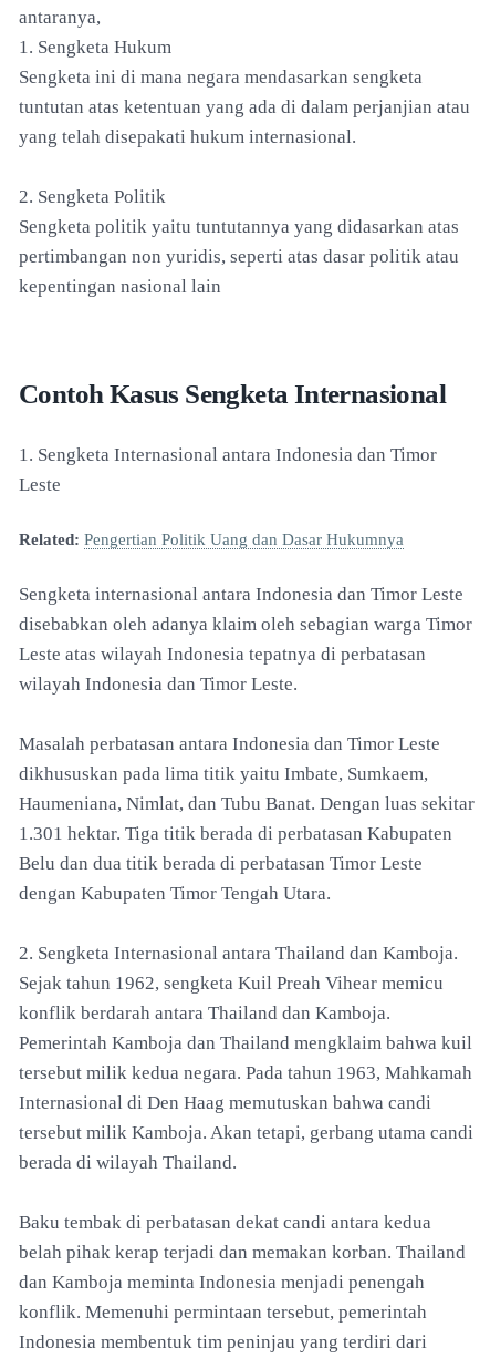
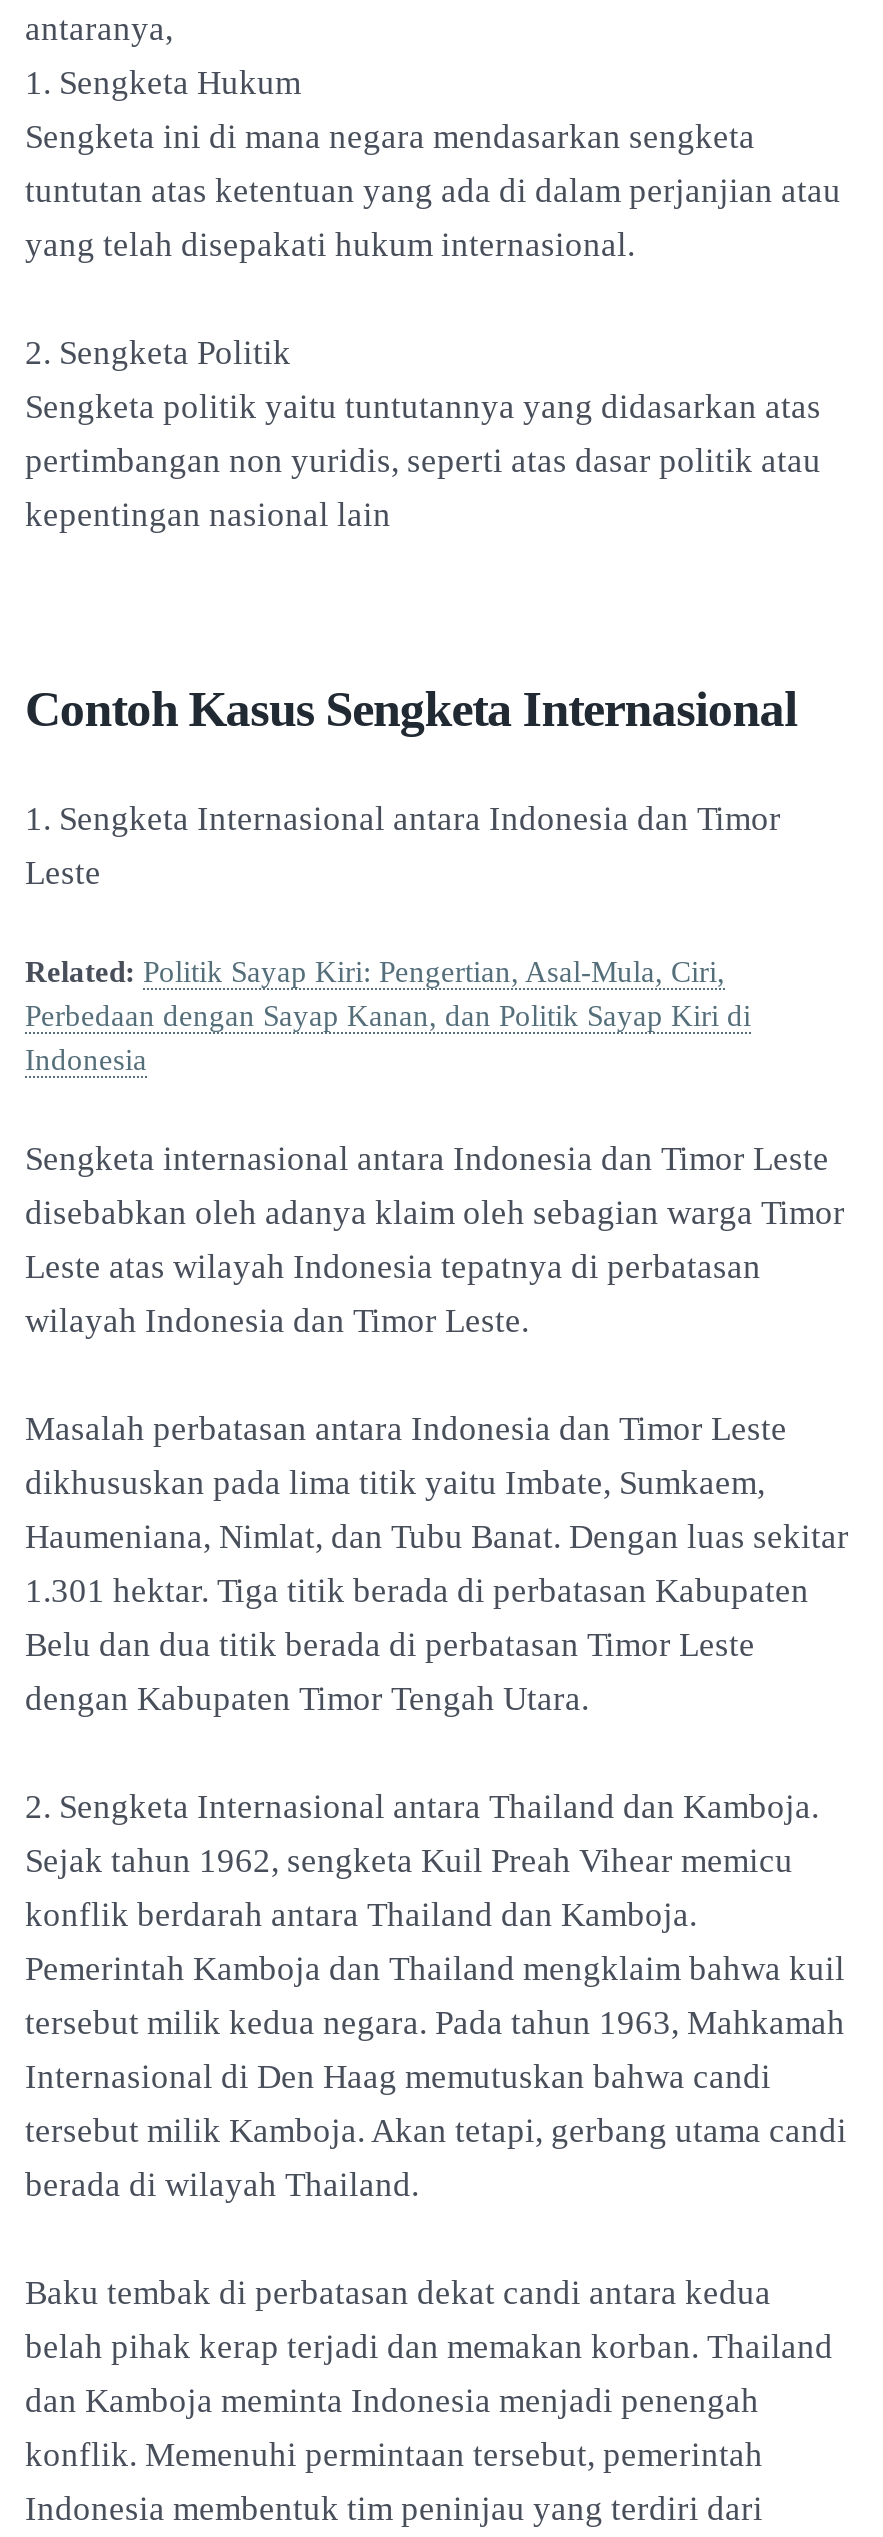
[19,531,404,548] Related: Pengertian Politik Uang dan Dasar Hukumnya -> [25,956,751,1076] Related: Politik Sayap Kiri: Pengertian, Asal-Mula, Ciri, | Perbedaan dengan Sayap Kanan, dan Politik Sayap Kiri di | Indonesia

